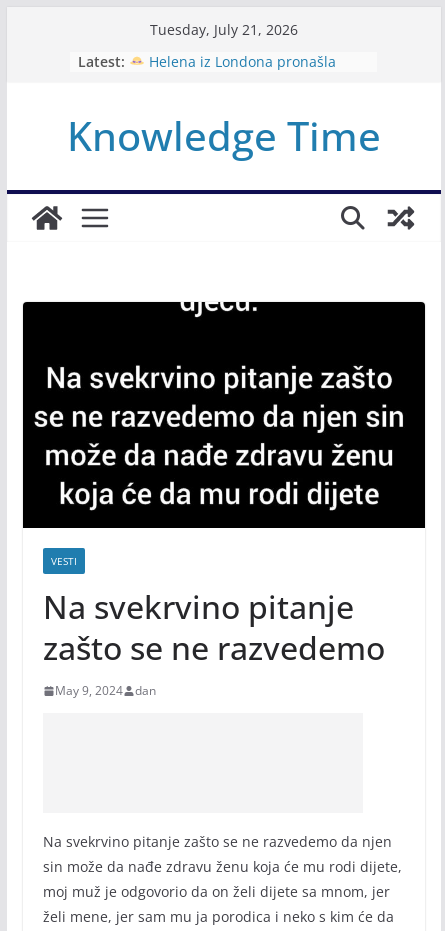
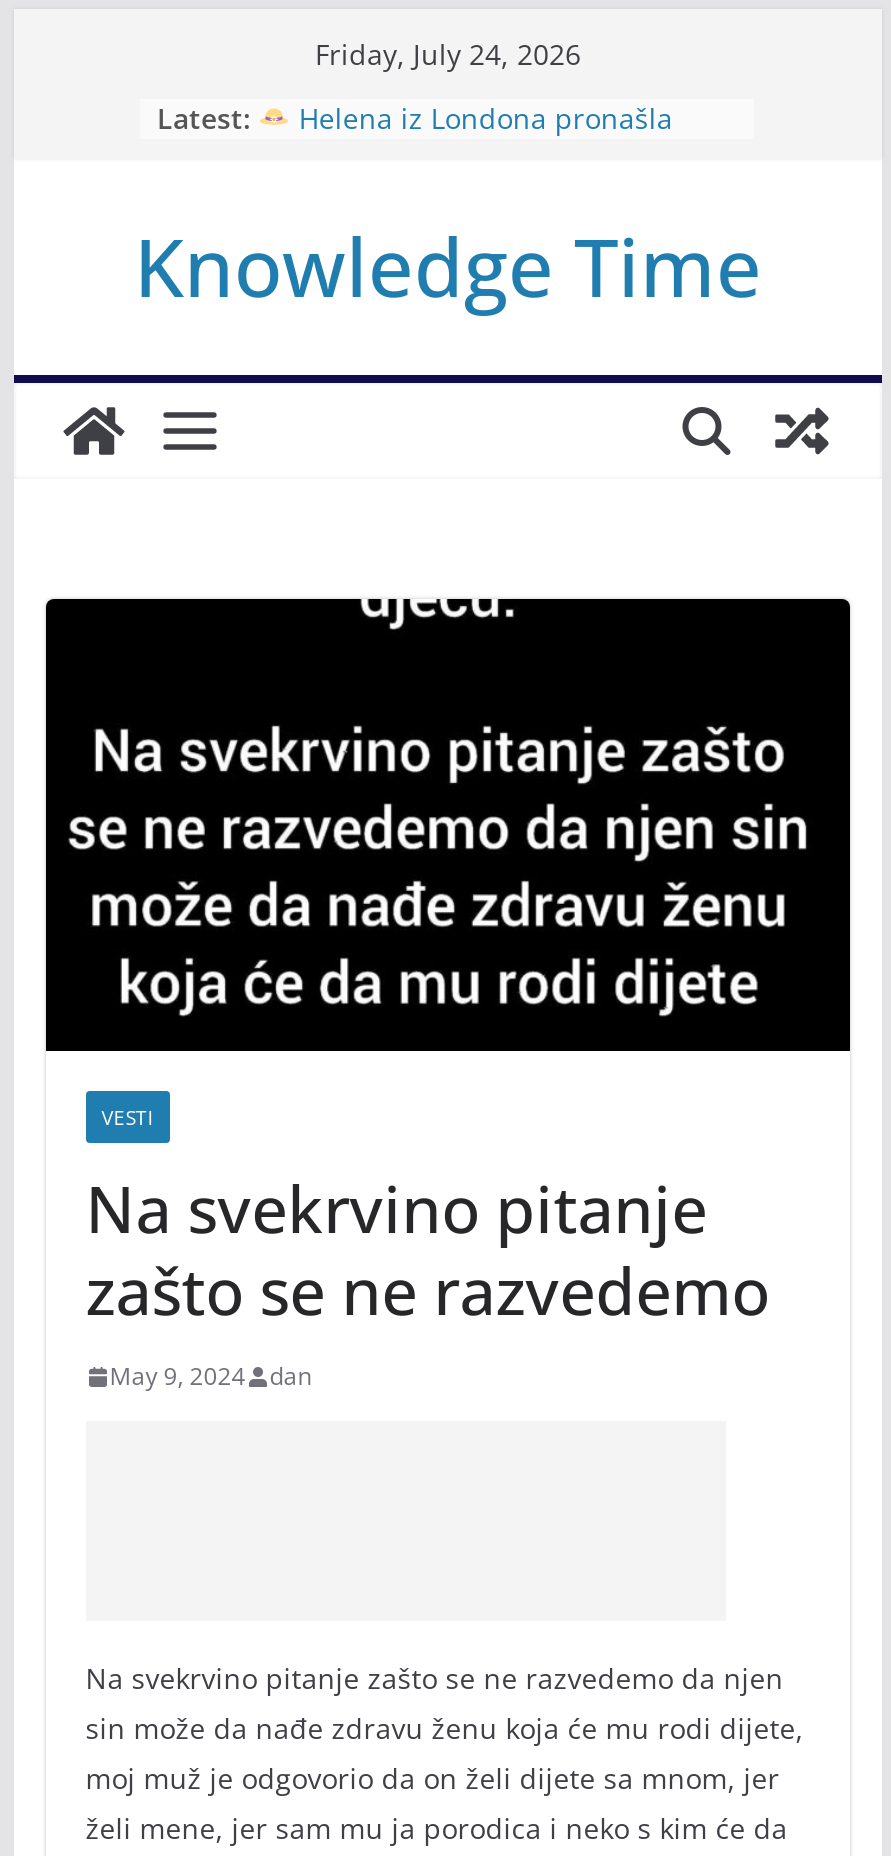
[150,20,298,39] Tuesday, July 21, 2026 -> [315,35,581,73] Friday, July 24, 2026

